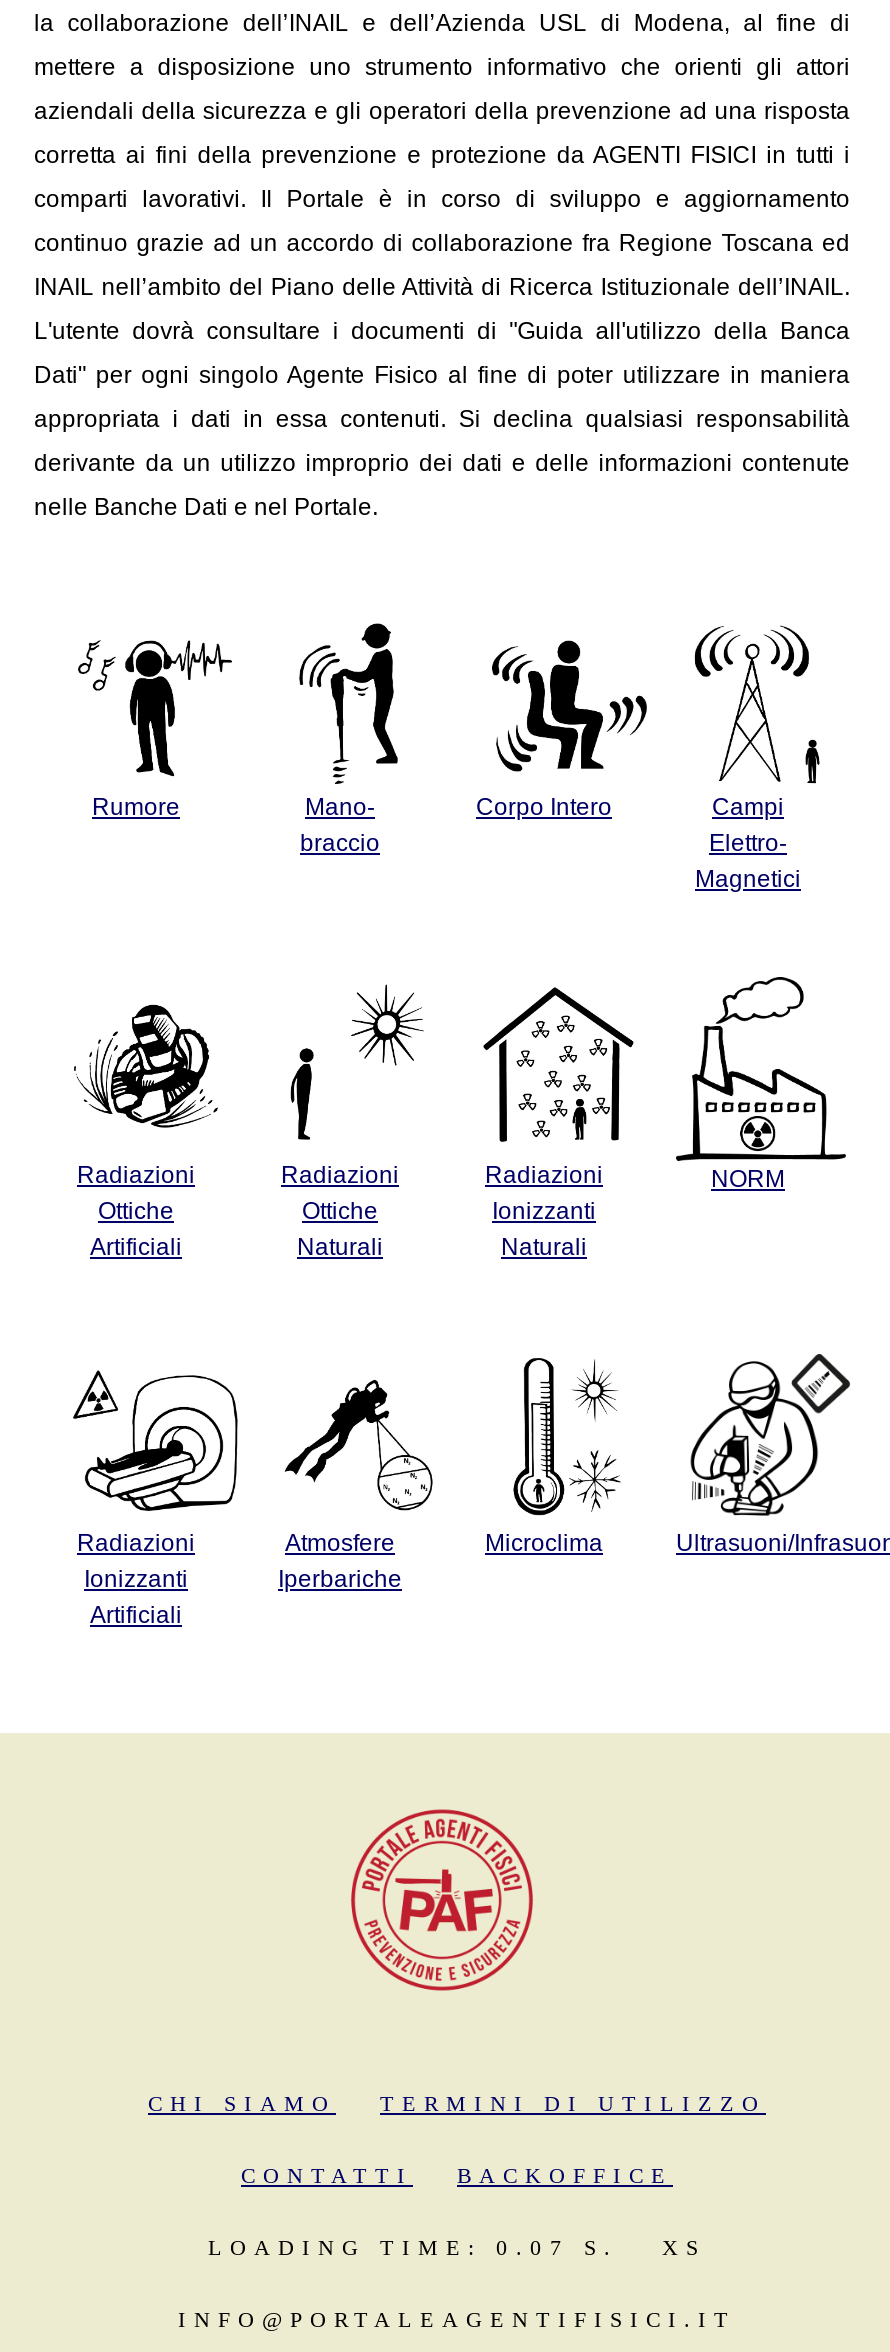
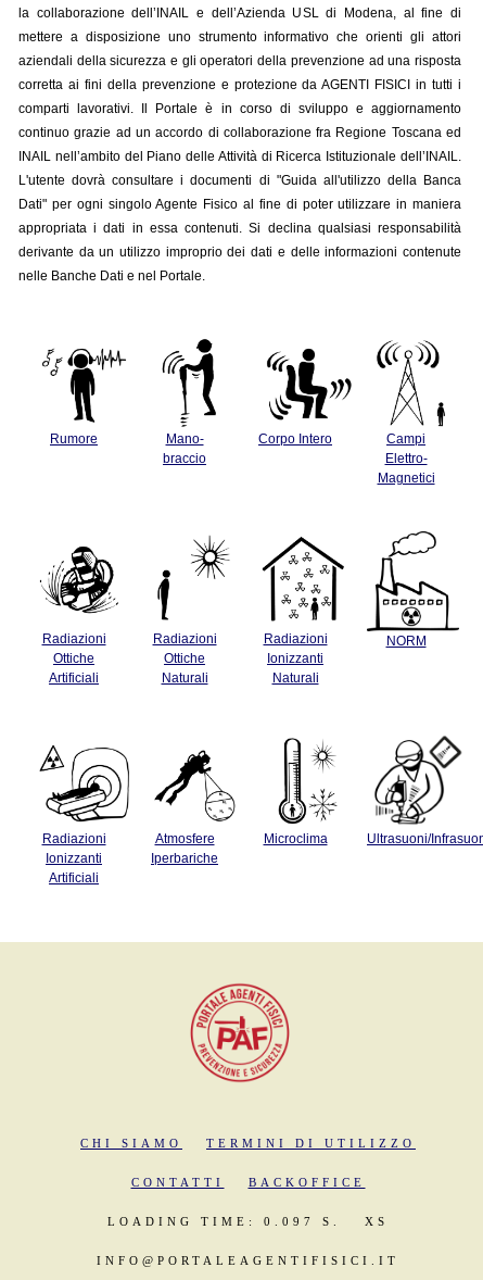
[208,2236,618,2260] LOADING TIME: 0.07 S. -> [107,1215,341,1228] LOADING TIME: 0.097 S.

